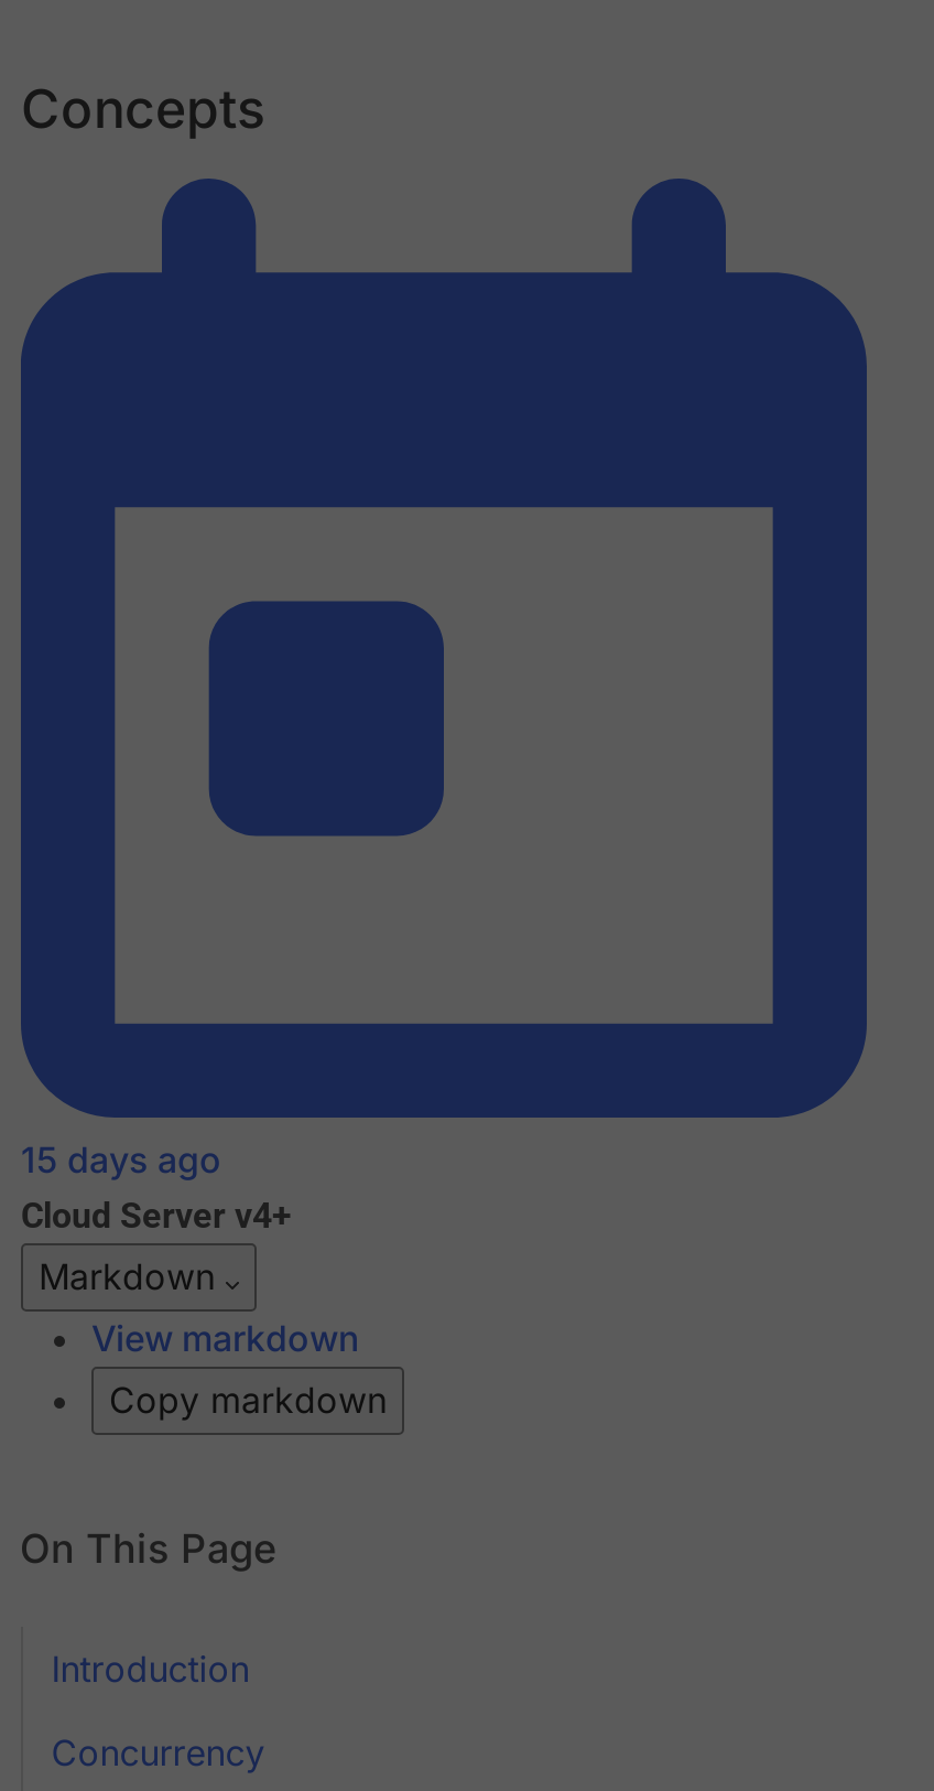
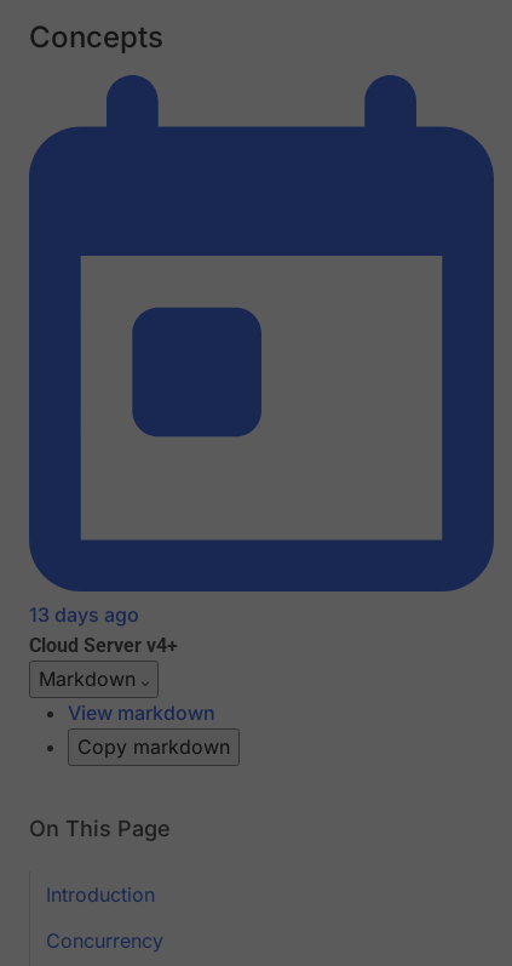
[21,1139,221,1183] 15 days ago -> [29,603,139,627] 13 days ago

